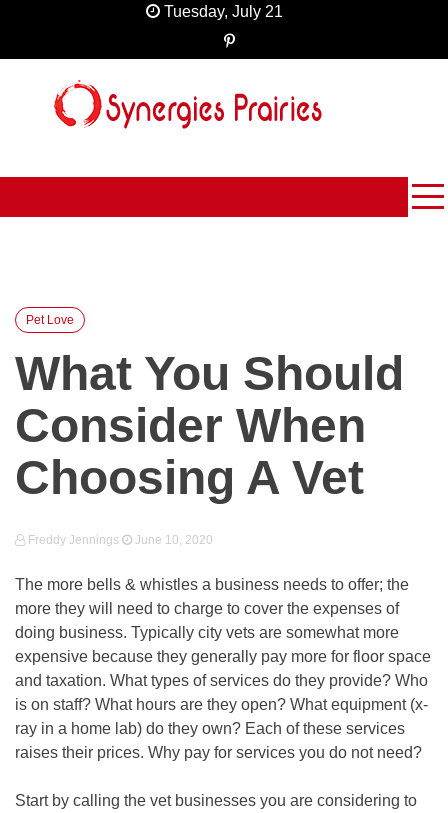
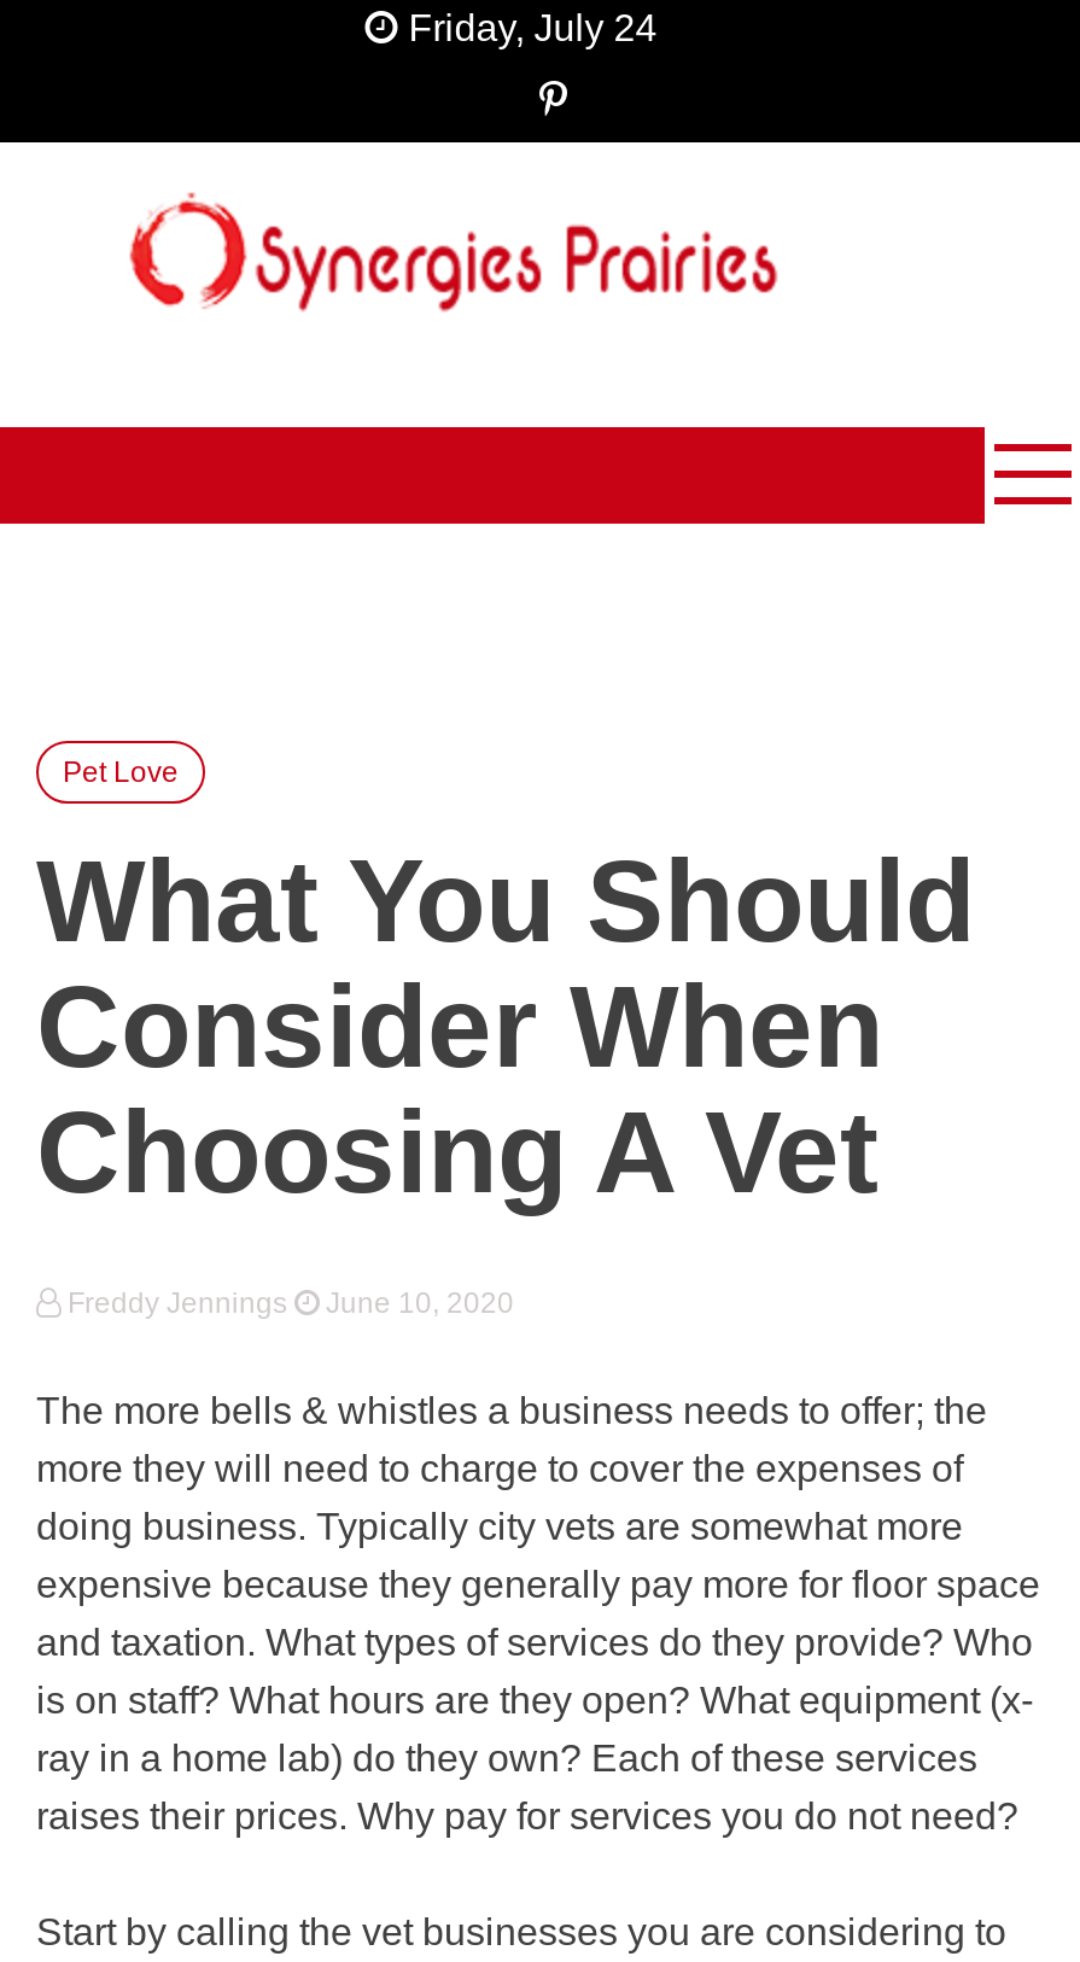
[159,3,282,20] Tuesday, July 21 -> [399,7,657,48] Friday, July 24

